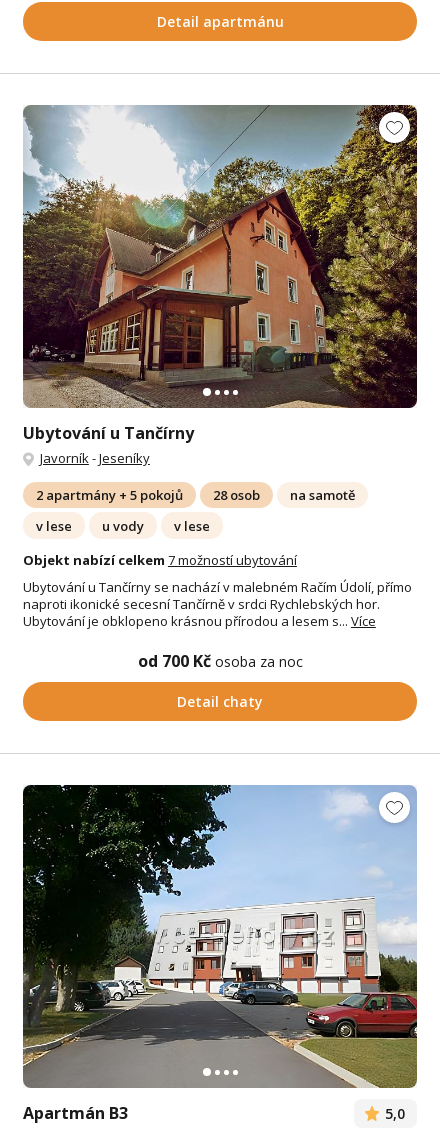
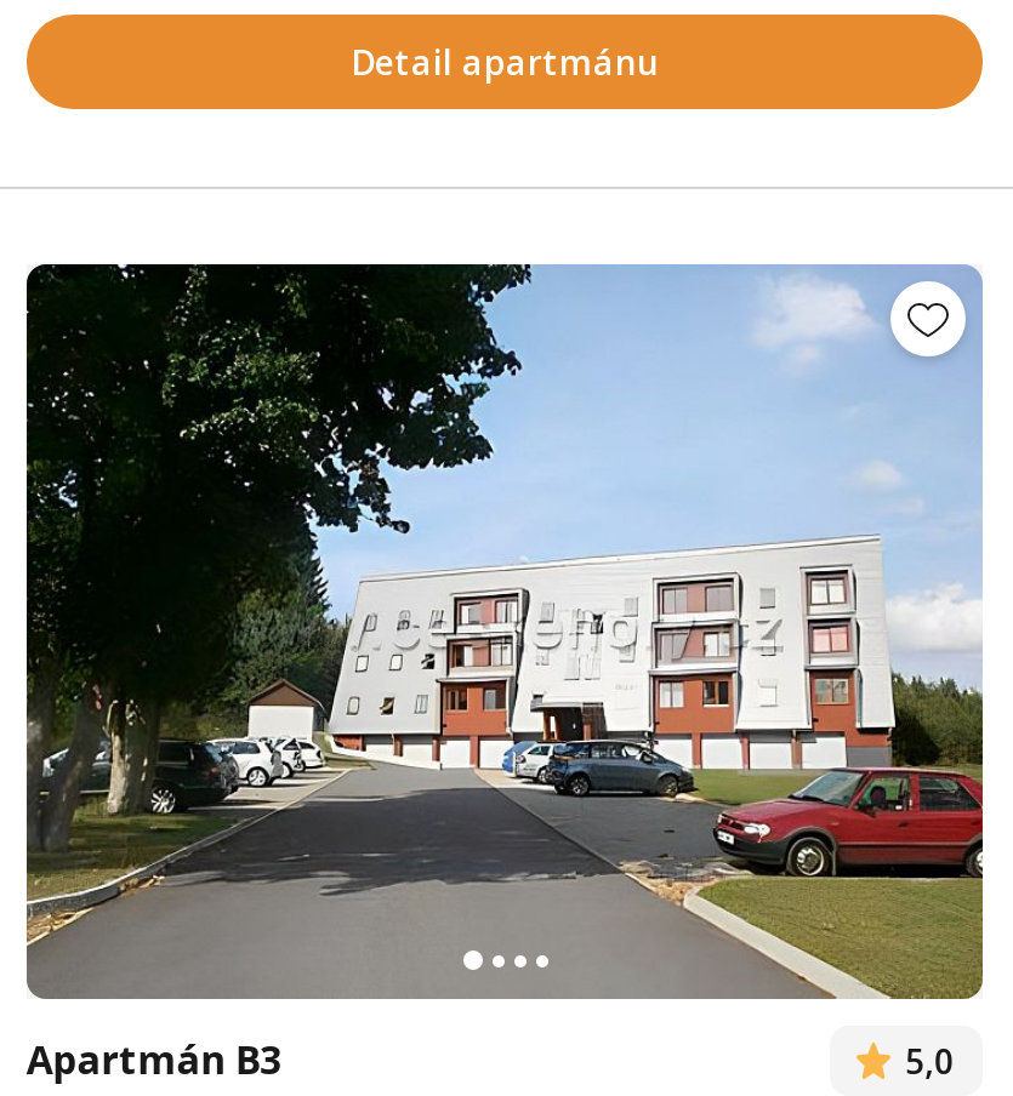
[22,104,418,711] [image] | Ubytování u Tančírny | Javorník - Jeseníky | 2 apartmány + 5 pokojů | 28 osob | na samotě | v lese | u vody | v lese | Objekt nabízí celkem 7 možností ubytování | Ubytování u Tančírny se nachází v malebném Račím Údolí, přímo | naproti ikonické secesní Tančírně v srdci Rychlebských hor. | Ubytování je obklopeno krásnou přírodou a lesem s... Více | od 700 Kč osoba za noc | Detail chaty -> none

